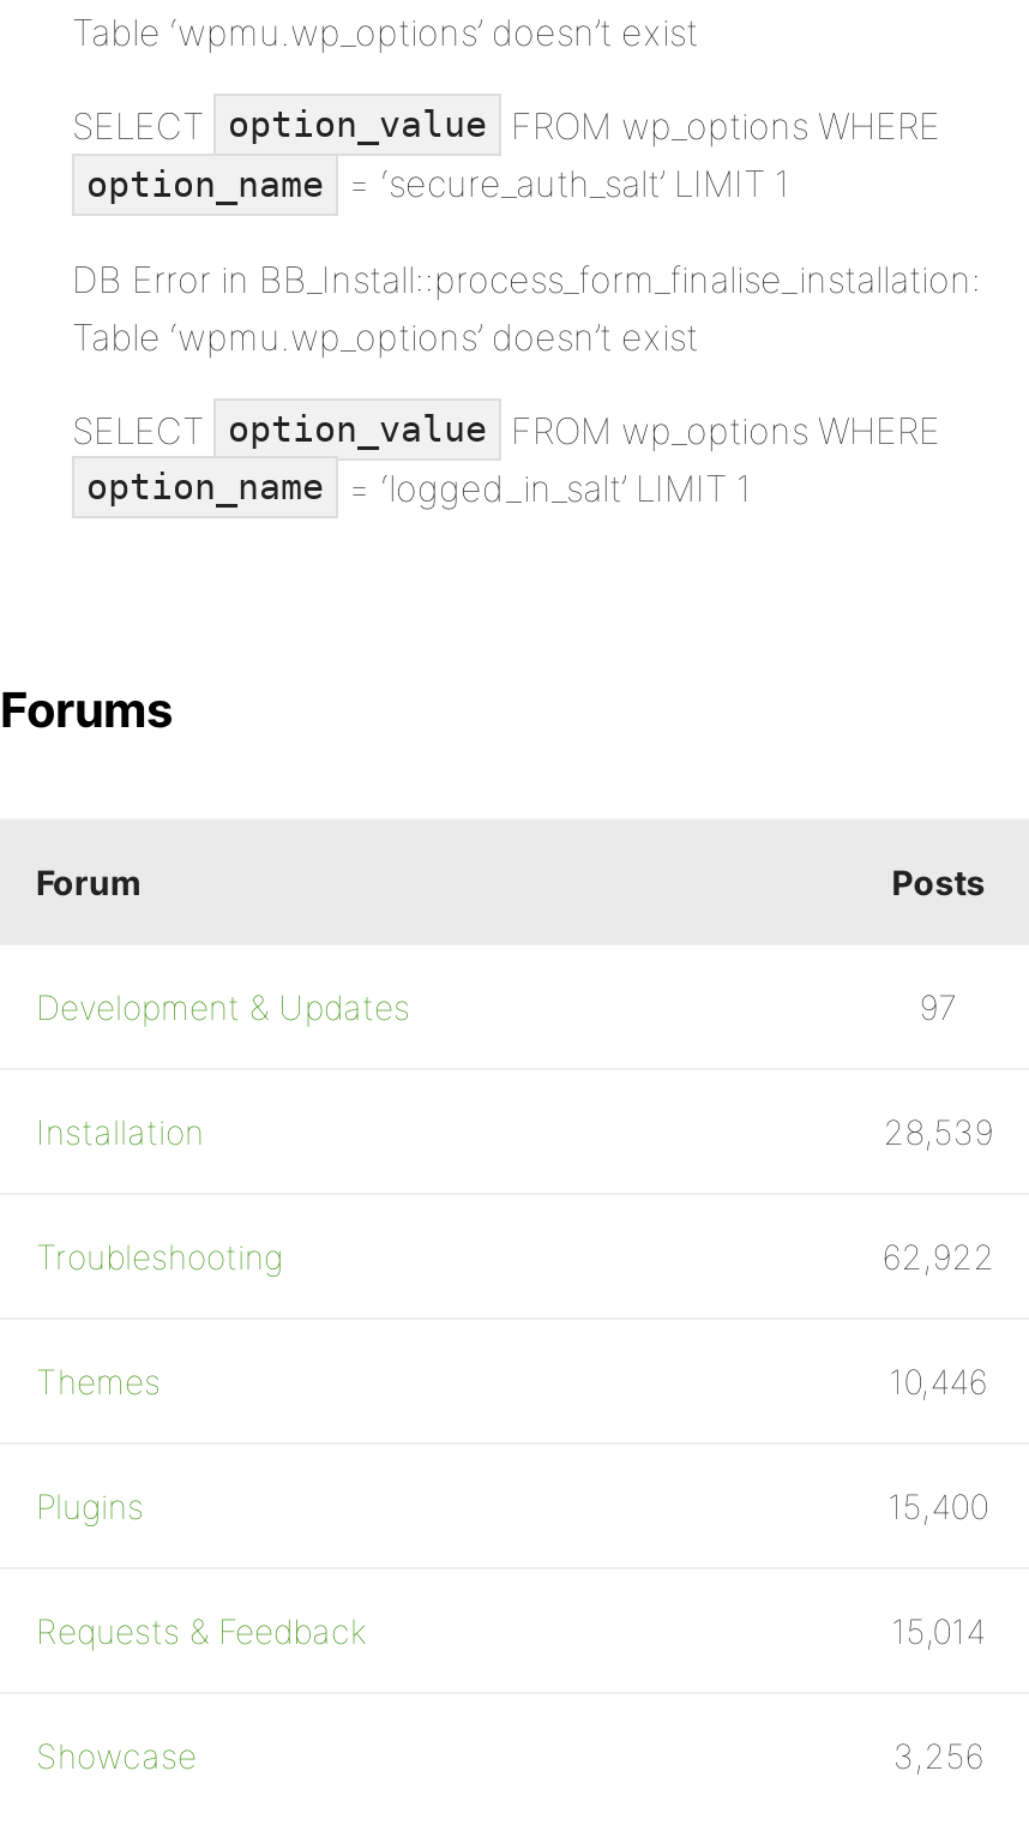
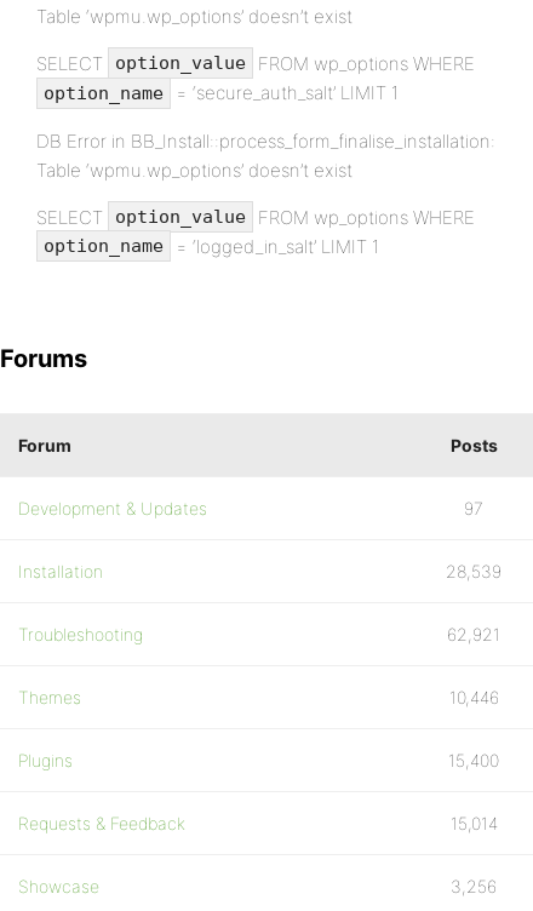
[882,1237,995,1278] 62,922 -> [447,624,501,645] 62,921

